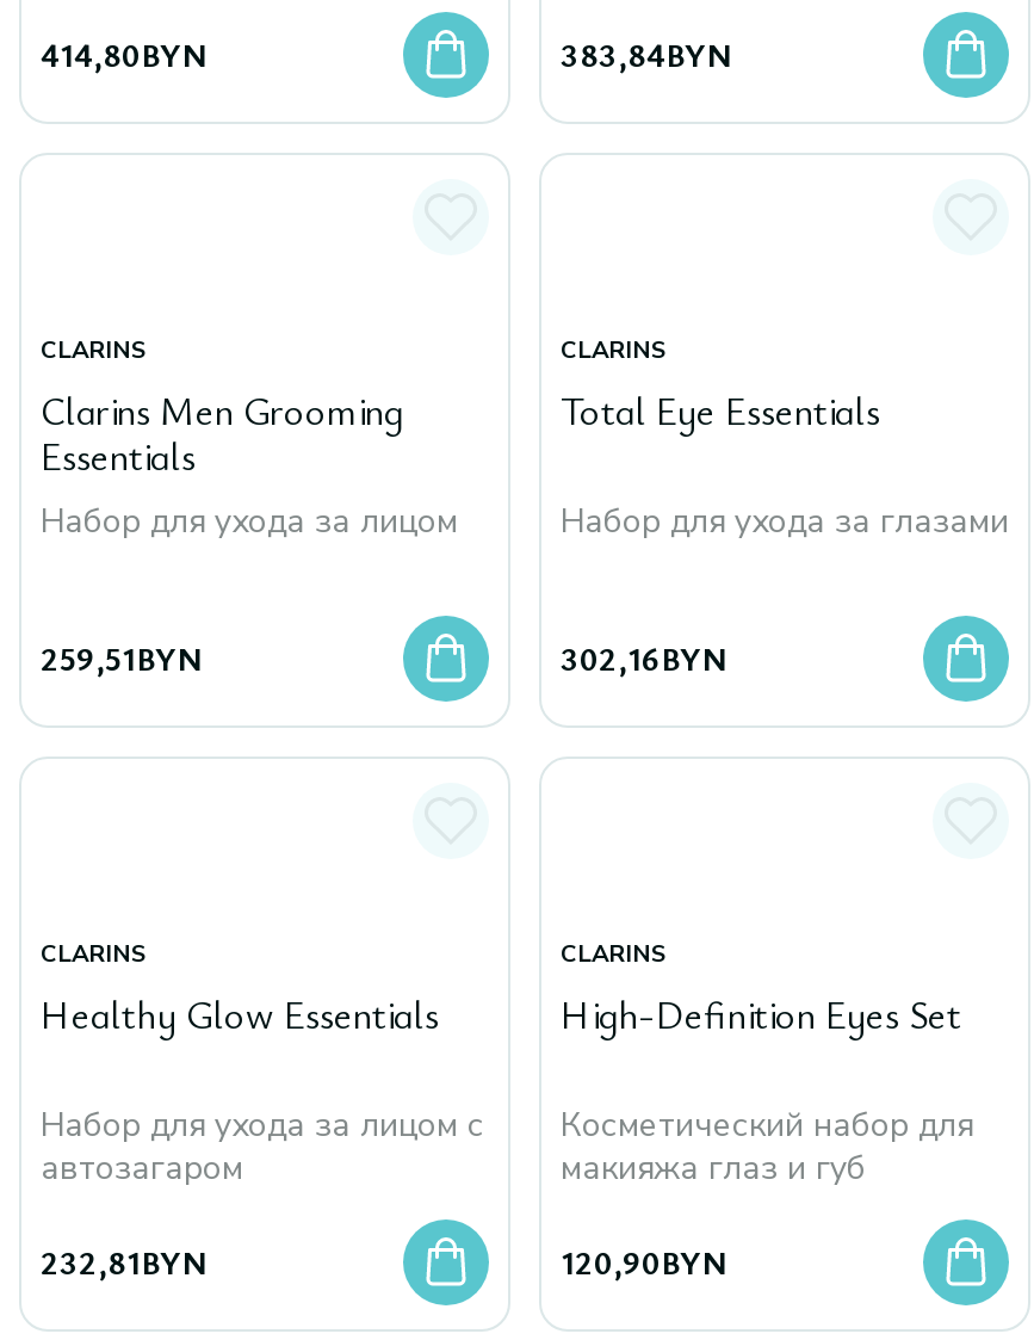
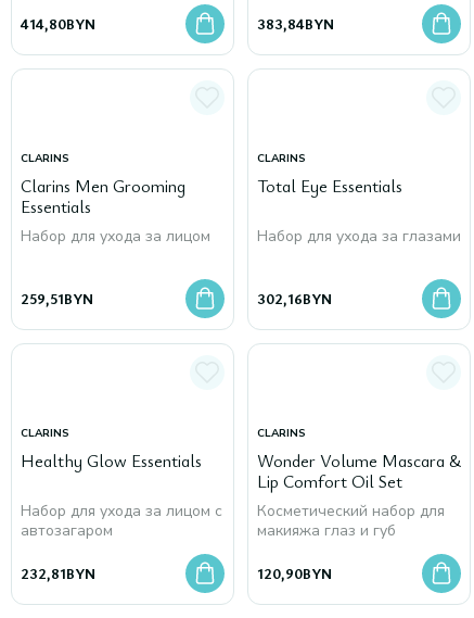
[561,988,961,1040] High-Definition Eyes Set -> [257,449,461,493] Wonder Volume Mascara & | Lip Comfort Oil Set

